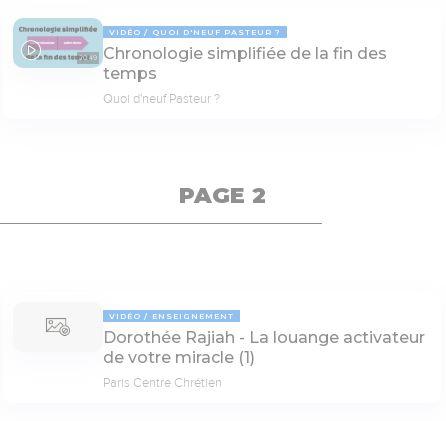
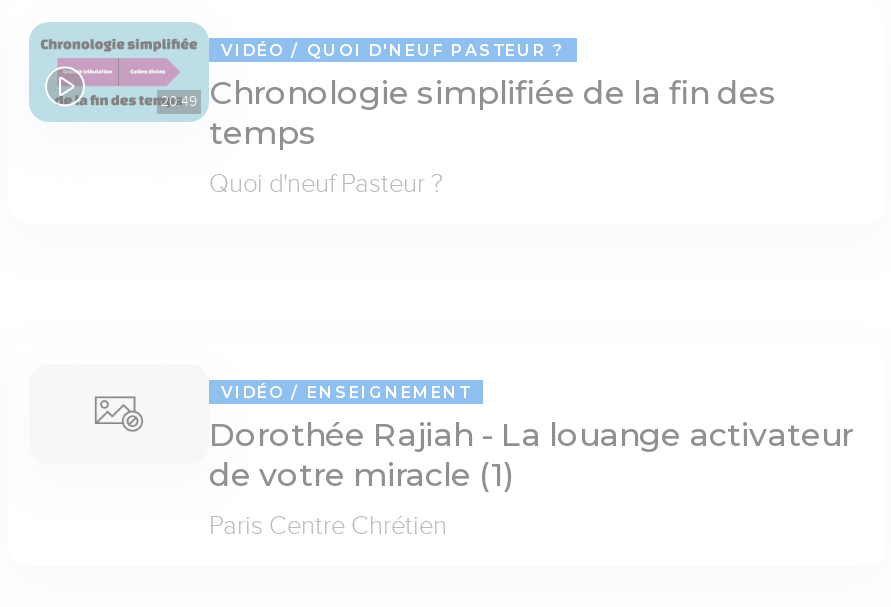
[178,182,265,209] PAGE 2 -> none

